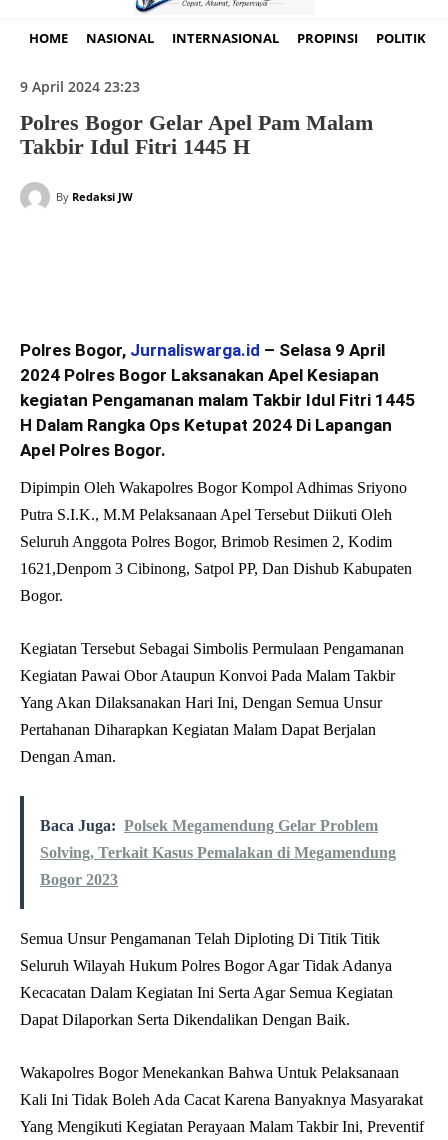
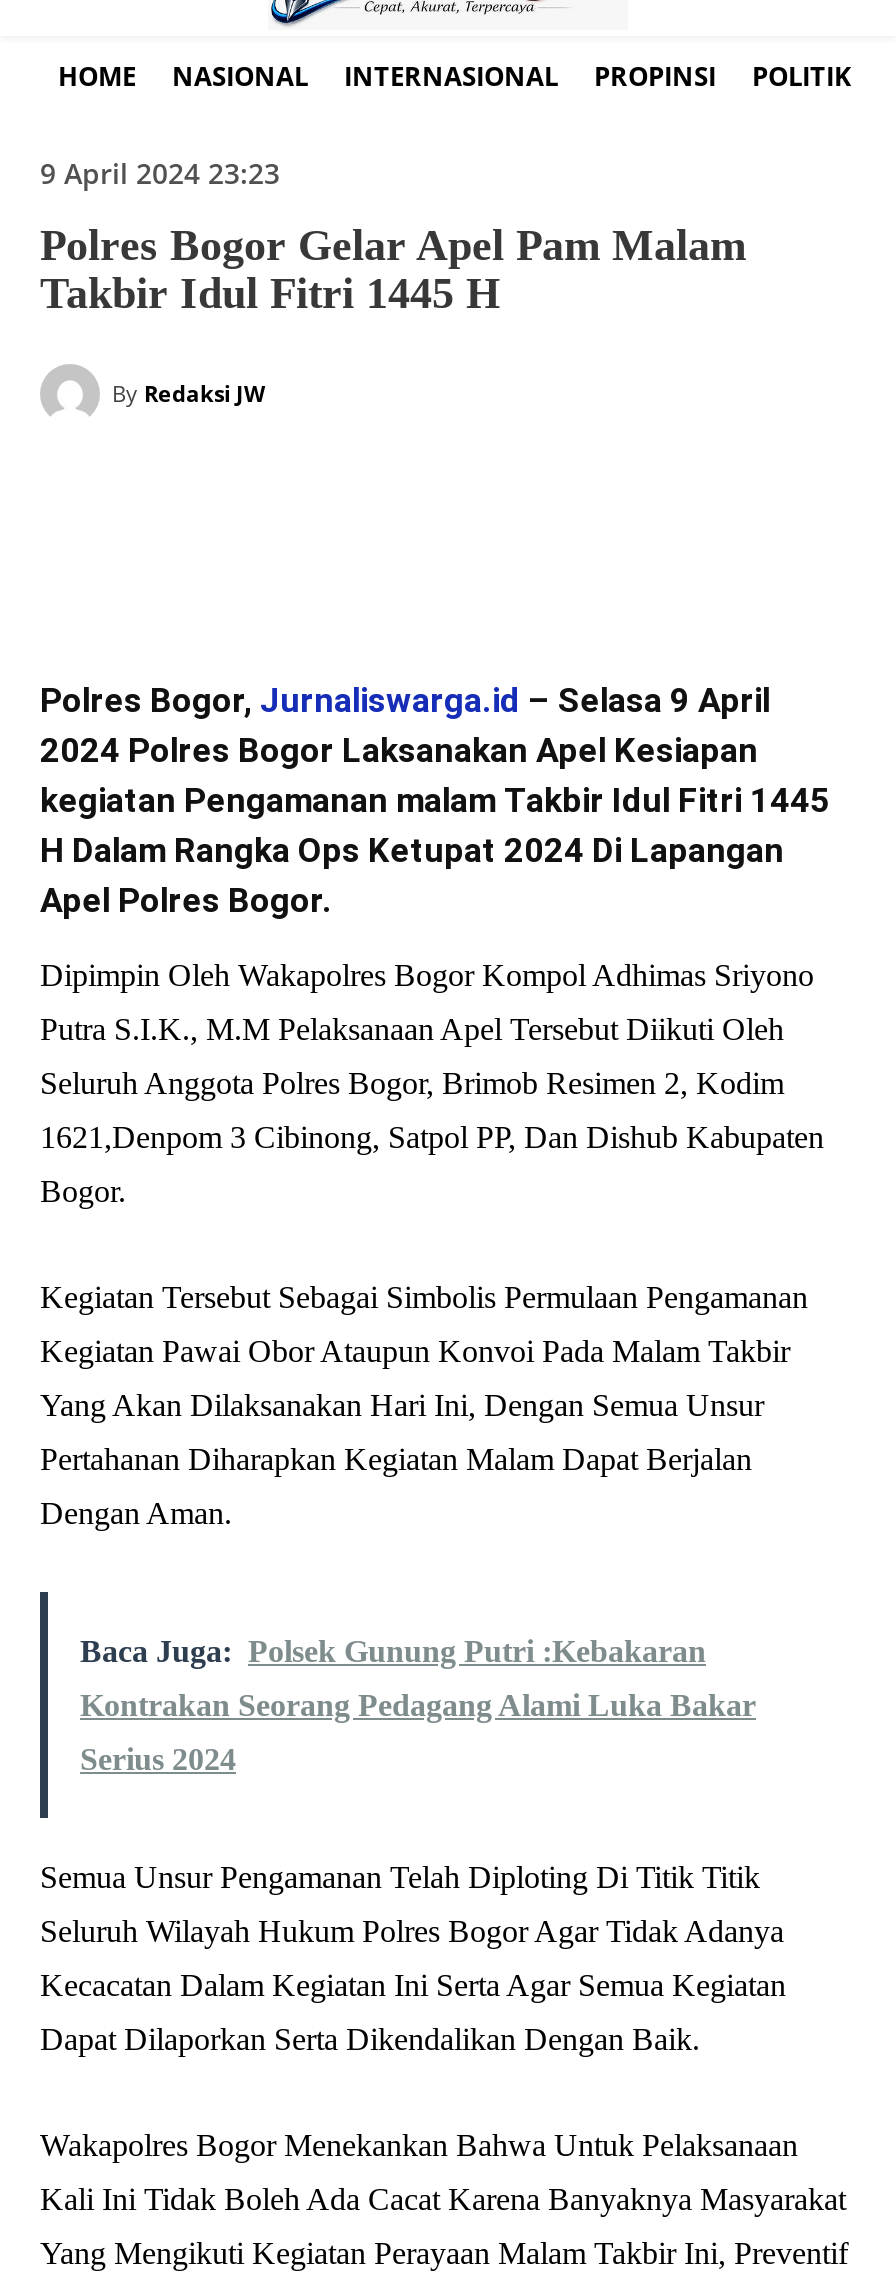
[40,817,378,834] Baca Juga: Polsek Megamendung Gelar Problem -> [80,1634,706,1668] Baca Juga: Polsek Gunung Putri :Kebakaran
[40,844,396,861] Solving, Terkait Kasus Pemalakan di Megamendung -> [80,1688,756,1722] Kontrakan Seorang Pedagang Alami Luka Bakar
[40,871,118,888] Bogor 2023 -> [80,1742,236,1776] Serius 2024

